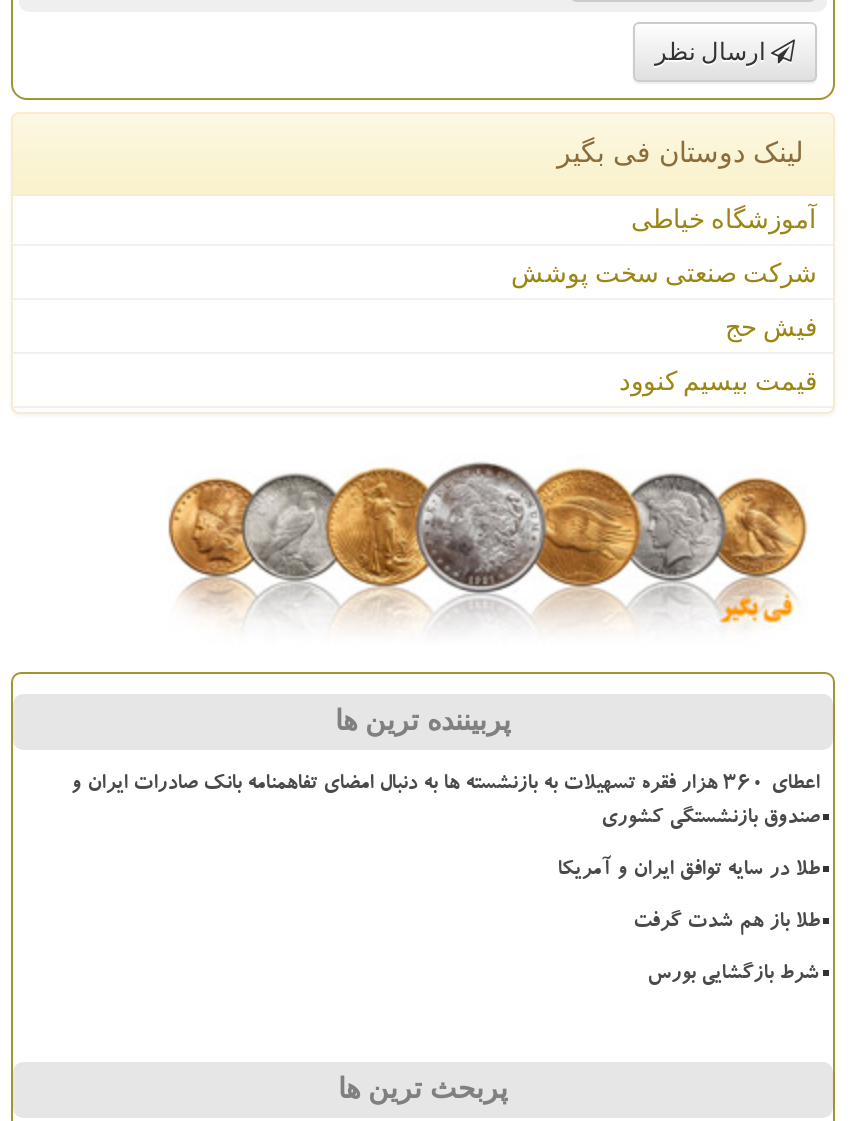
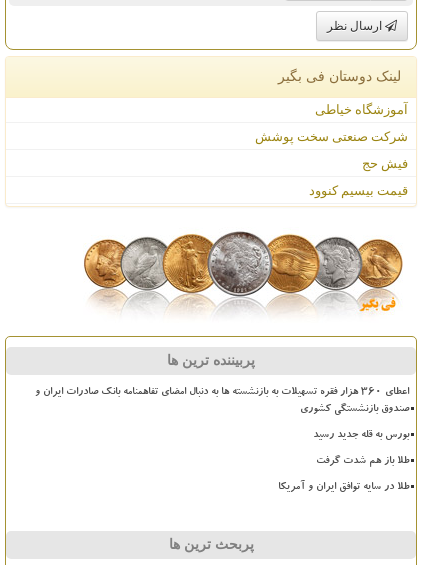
none -> [313,430,409,442] بورس به قله جدید رسید
moved [557,859,819,883] -> [278,482,409,494]: طلا در سایه توافق ایران و آمریکا
[647,963,819,987] شرط بازگشایی بورس -> none

